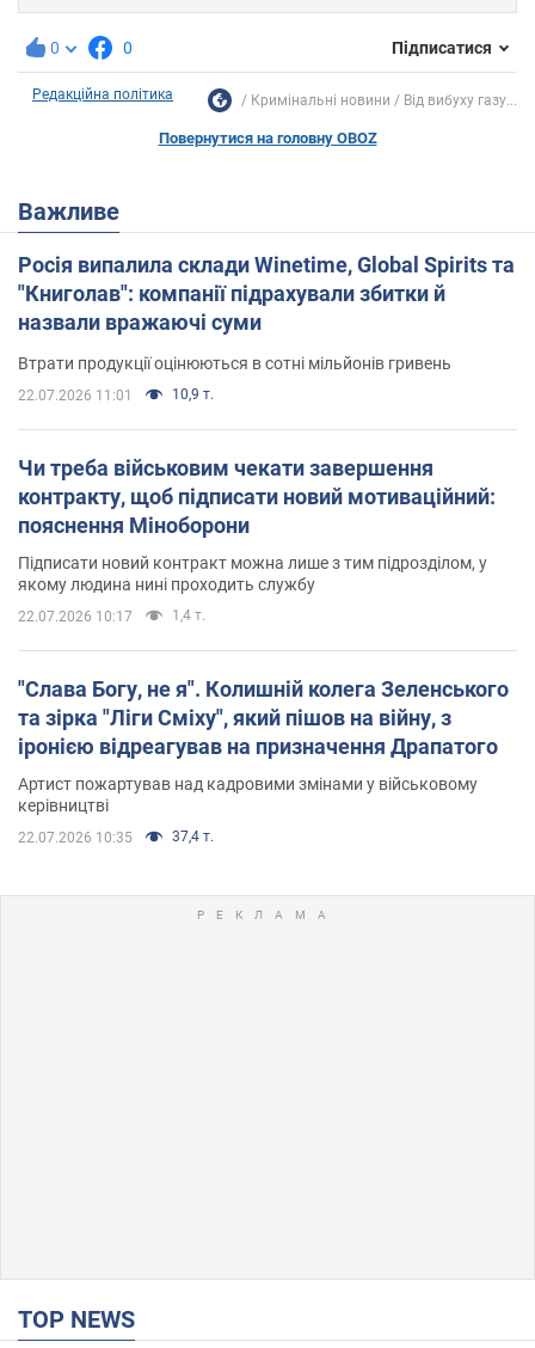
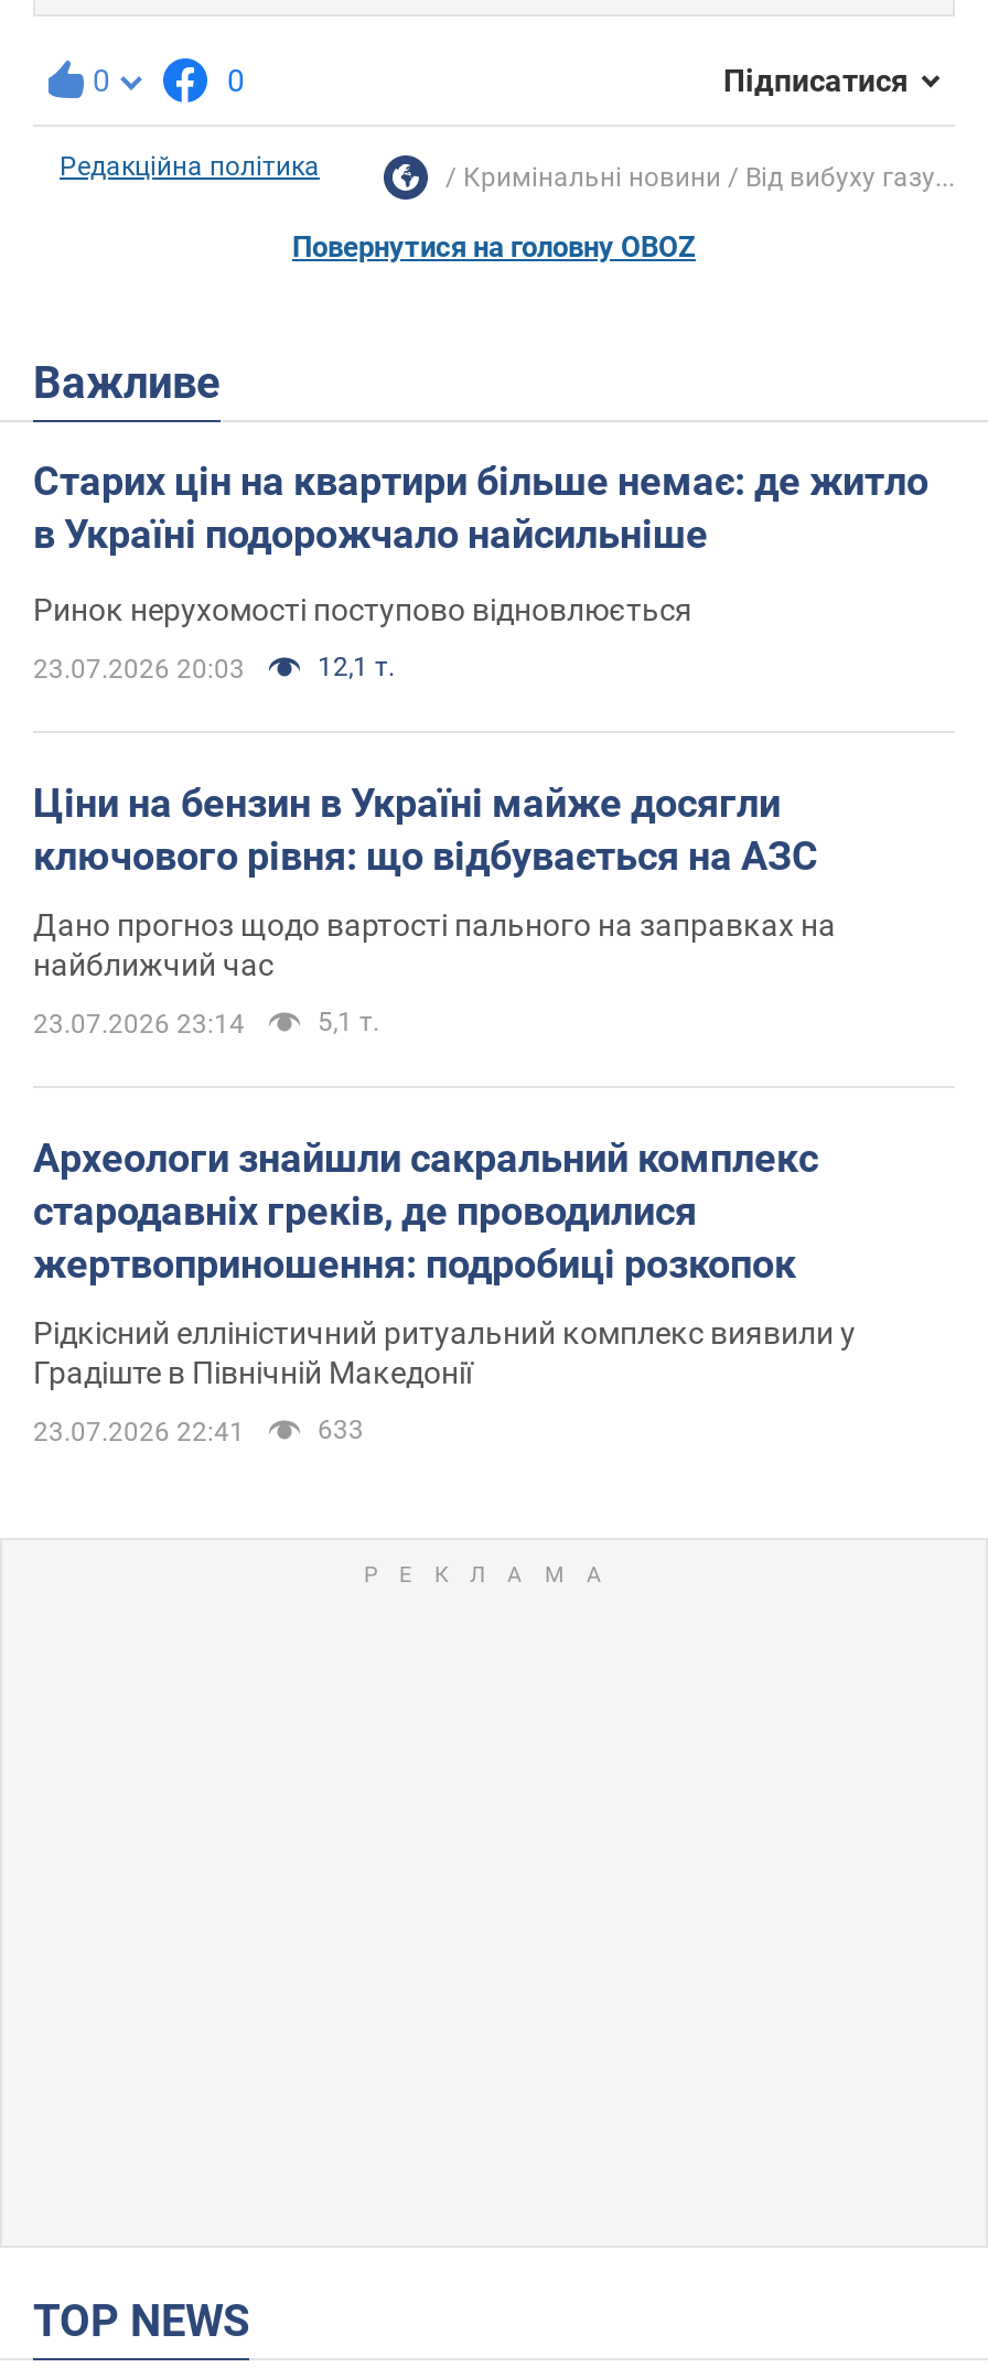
[18,252,515,334] Росія випалила склади Winetime, Global Spirits та | "Книголав": компанії підрахували збитки й | назвали вражаючі суми -> [33,457,928,556] Старих цін на квартири більше немає: де житло | в Україні подорожчало найсильніше
[18,353,451,372] Втрати продукції оцінюються в сотні мільйонів гривень -> [33,591,692,627] Ринок нерухомості поступово відновлюється
[18,386,214,404] 22.07.2026 11:01 | 10,9 т. -> [33,651,395,684] 23.07.2026 20:03 | 12,1 т.
[18,455,496,537] Чи треба військовим чекати завершення | контракту, щоб підписати новий мотиваційний: | пояснення Міноборони -> [33,779,818,878] Ціни на бензин в Україні майже досягли | ключового рівня: що відбувається на АЗС
[18,553,487,594] Підписати новий контракт можна лише з тим підрозділом, у | якому людина нині проходить службу -> [33,907,836,982] Дано прогноз щодо вартості пального на заправках на | найближчий час
[18,607,205,625] 22.07.2026 10:17 | 1,4 т. -> [33,1006,379,1039] 23.07.2026 23:14 | 5,1 т.
[18,676,509,758] "Слава Богу, не я". Колишній колега Зеленського | та зірка "Ліги Сміху", який пішов на війну, з | іронією відреагував на призначення Драпатого -> [33,1134,818,1286] Археологи знайшли сакральний комплекс | стародавніх греків, де проводилися | жертвоприношення: подробиці розкопок
[18,774,478,815] Артист пожартував над кадровими змінами у військовому | керівництві -> [33,1315,856,1390] Рідкісний елліністичний ритуальний комплекс виявили у | Градіште в Північній Македонії
[18,828,214,846] 22.07.2026 10:35 | 37,4 т. -> [33,1414,364,1447] 23.07.2026 22:41 | 633

